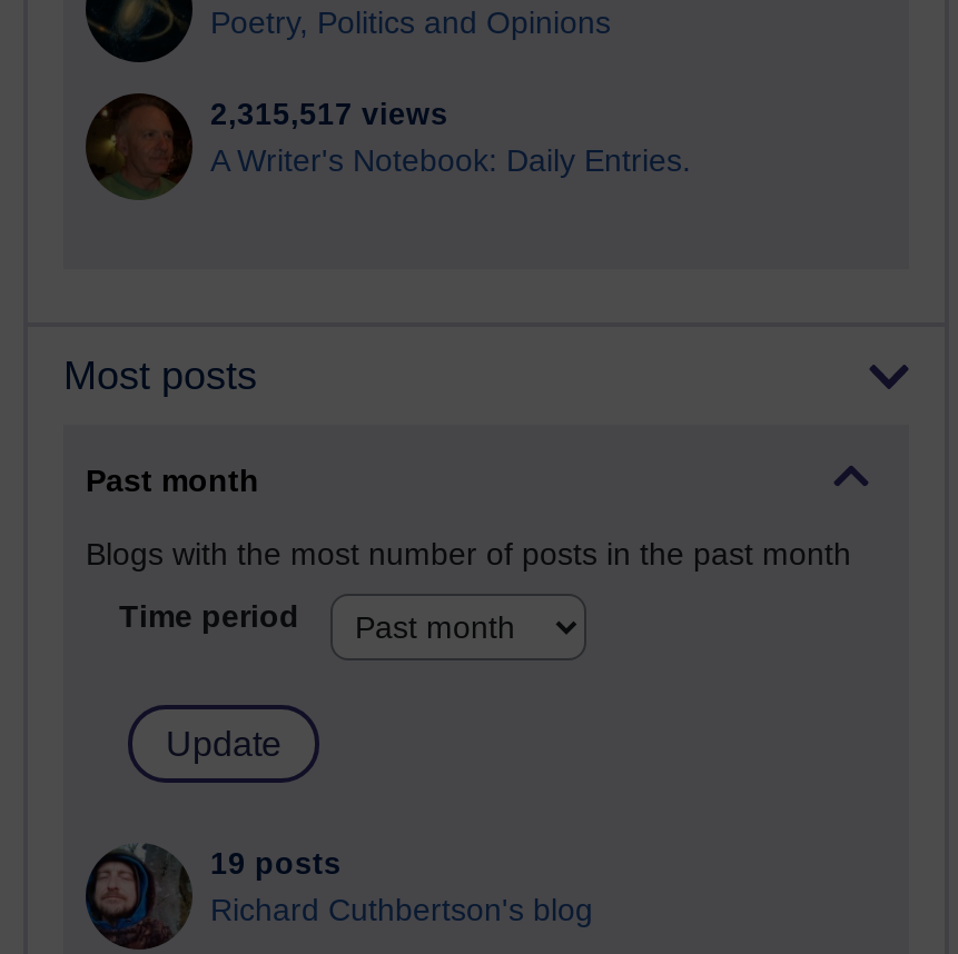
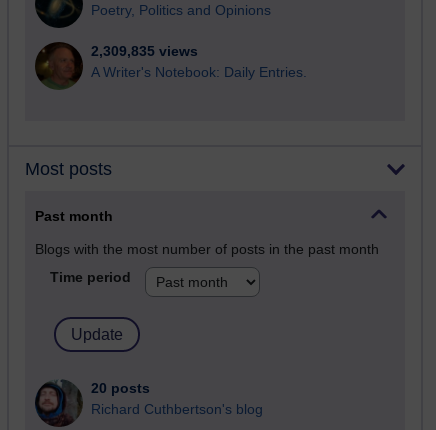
[210,99,448,132] 2,315,517 views -> [91,44,198,59] 2,309,835 views
[210,848,342,881] 19 posts -> [91,381,150,396] 20 posts

